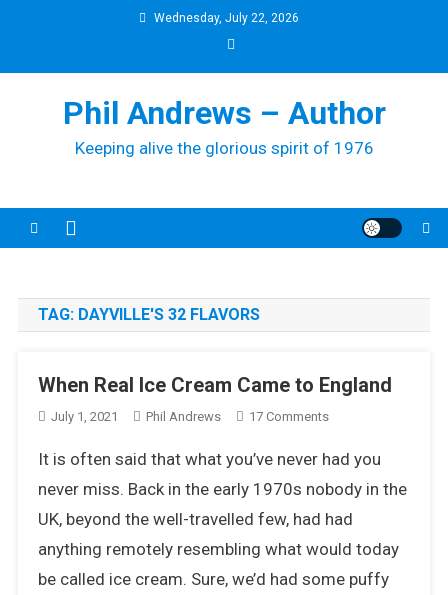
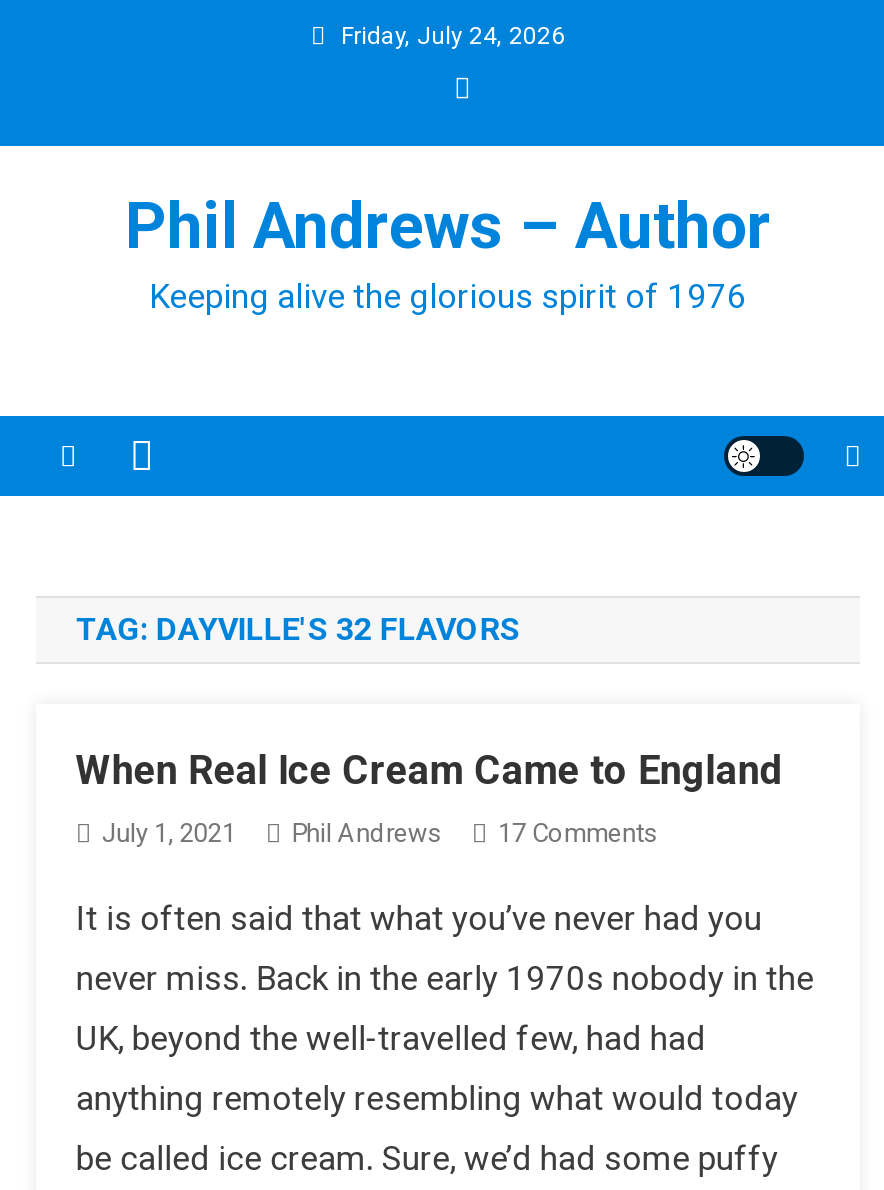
[154,11,299,25] Wednesday, July 22, 2026 -> [341,22,565,50] Friday, July 24, 2026

